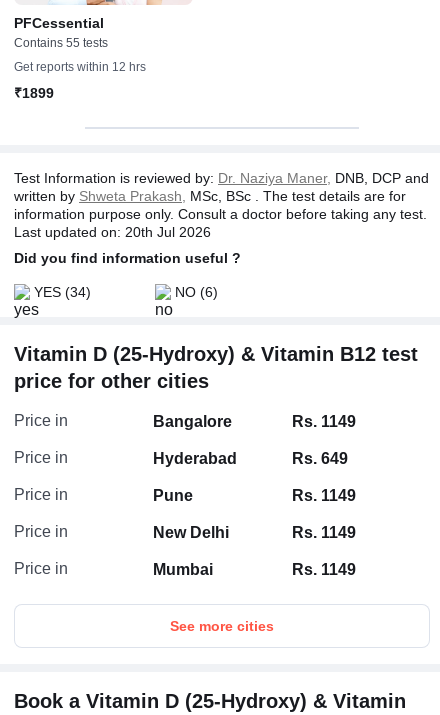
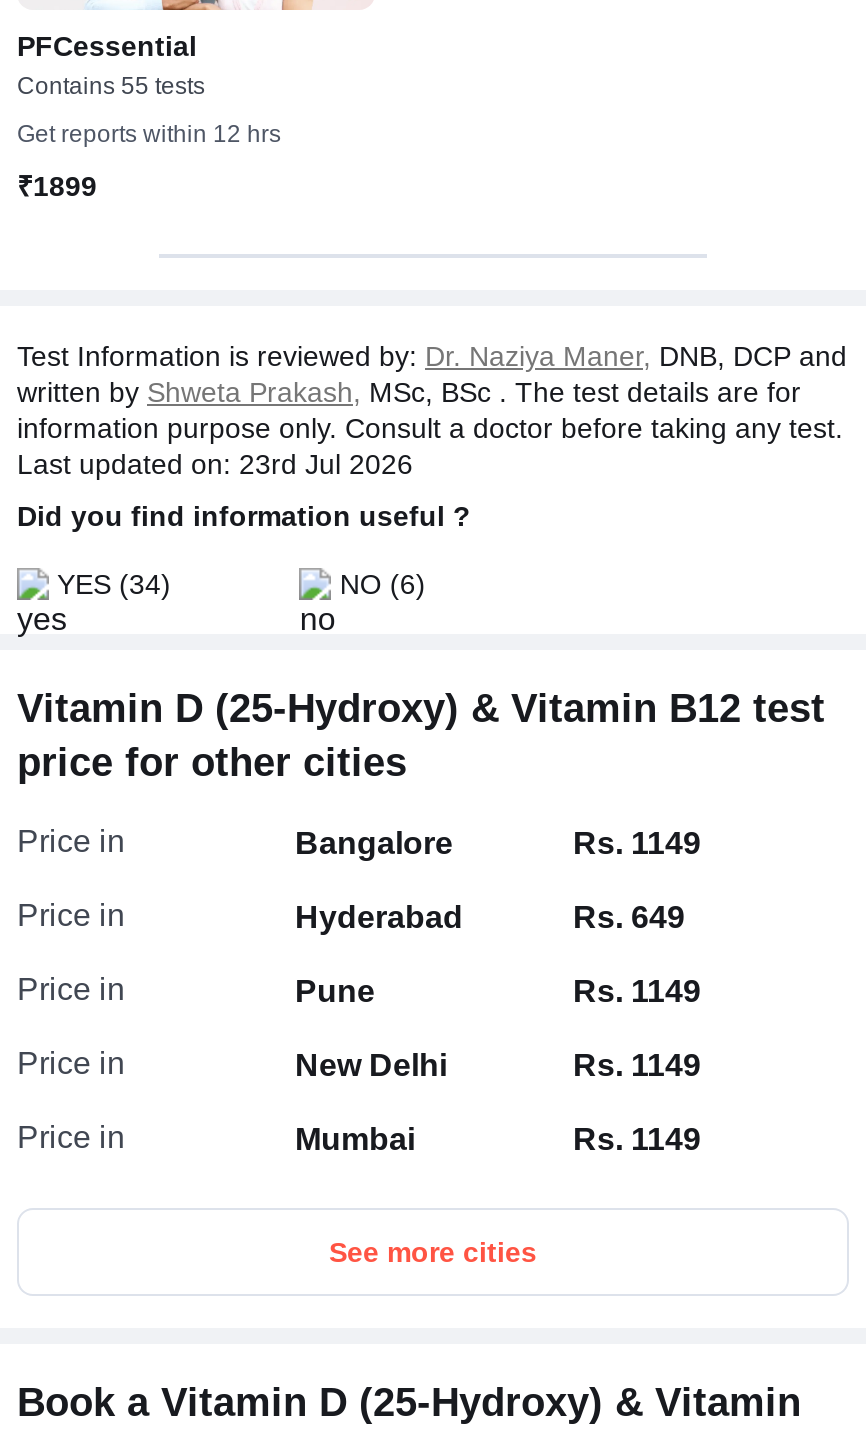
[14,224,211,240] Last updated on: 20th Jul 2026 -> [17,448,413,480] Last updated on: 23rd Jul 2026

